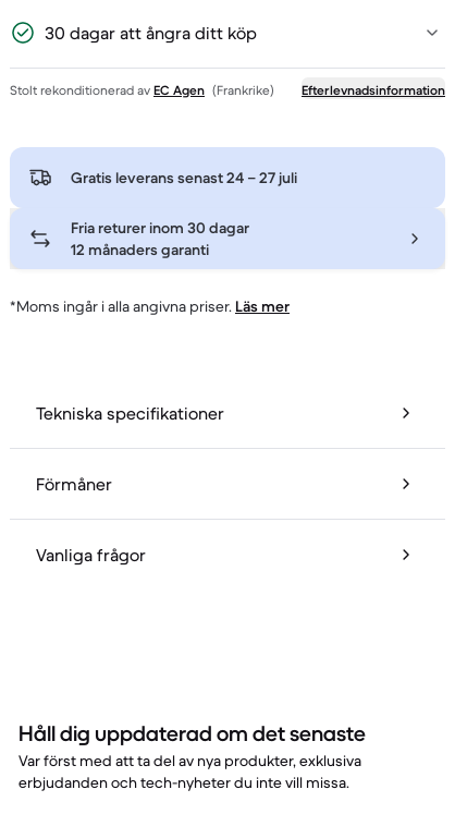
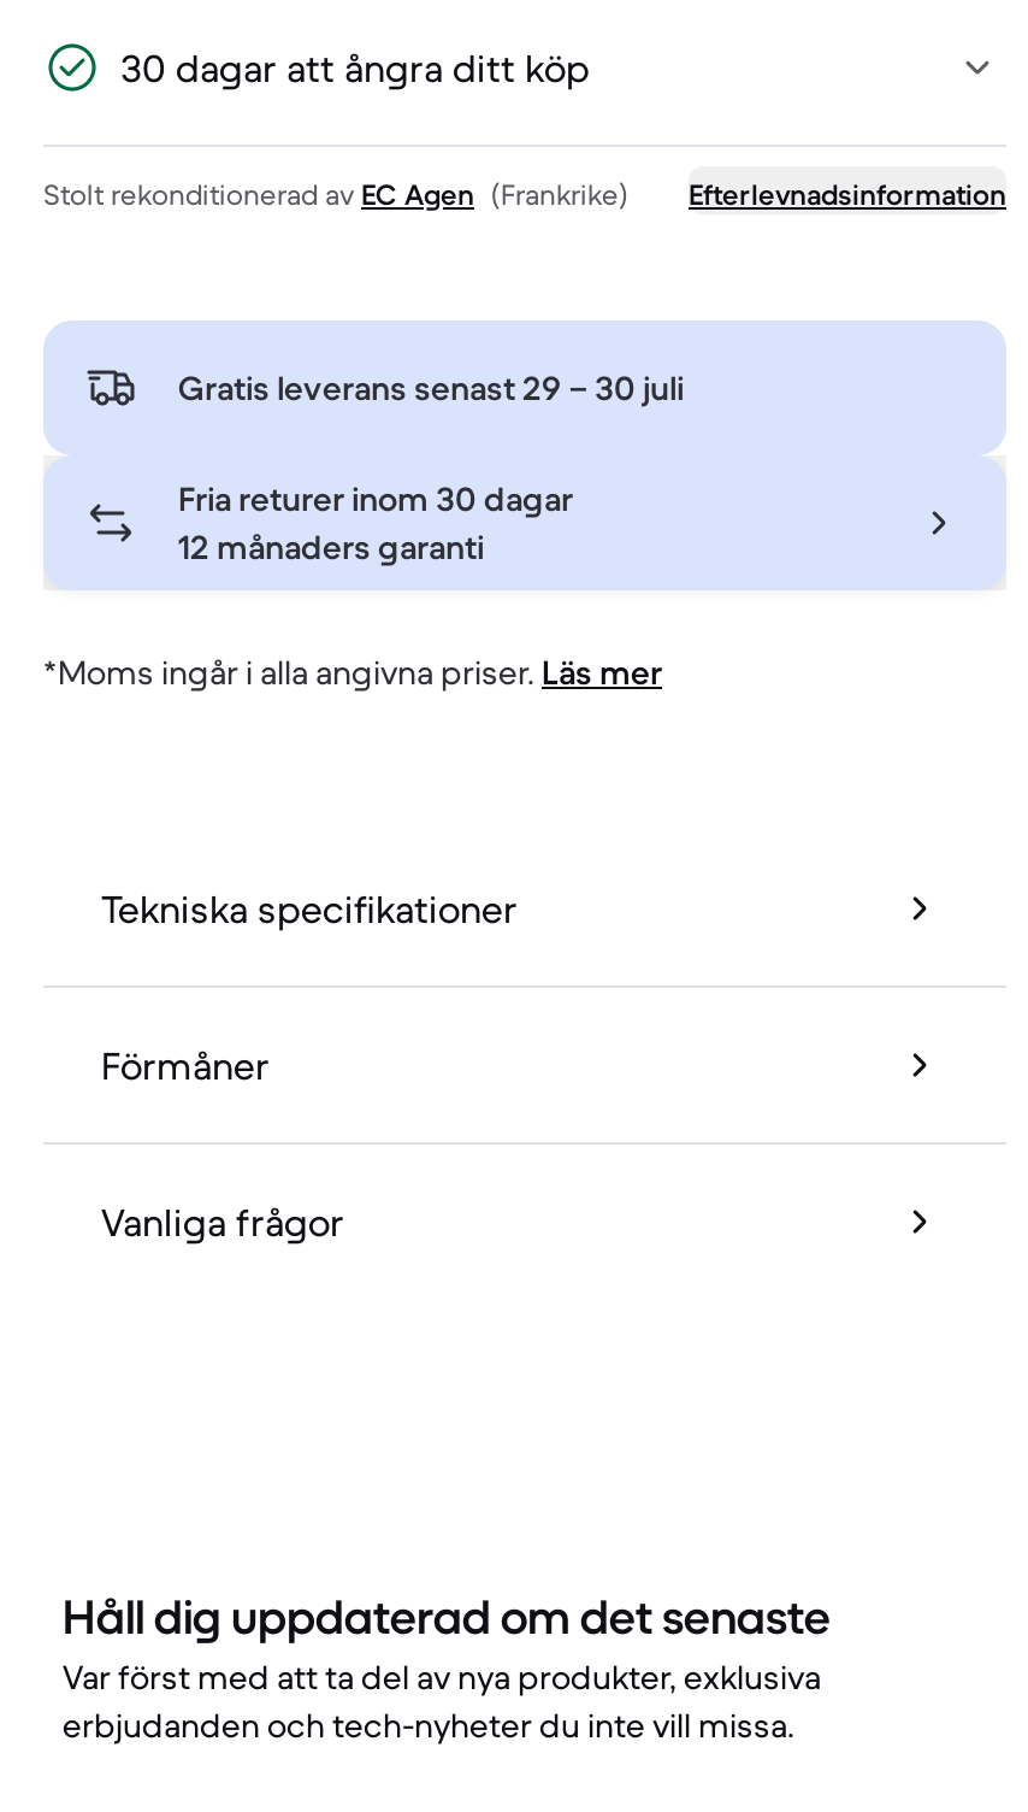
[71,168,297,188] Gratis leverans senast 24 – 27 juli -> [178,367,684,411] Gratis leverans senast 29 – 30 juli

